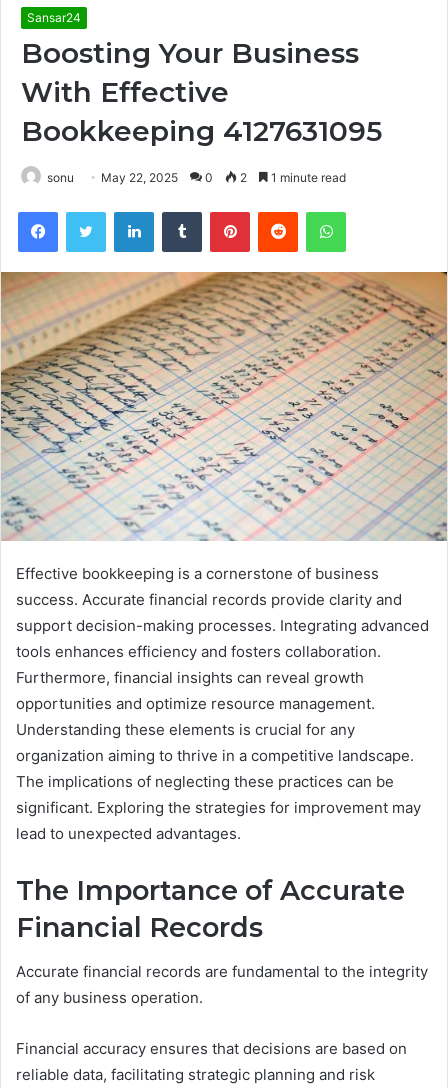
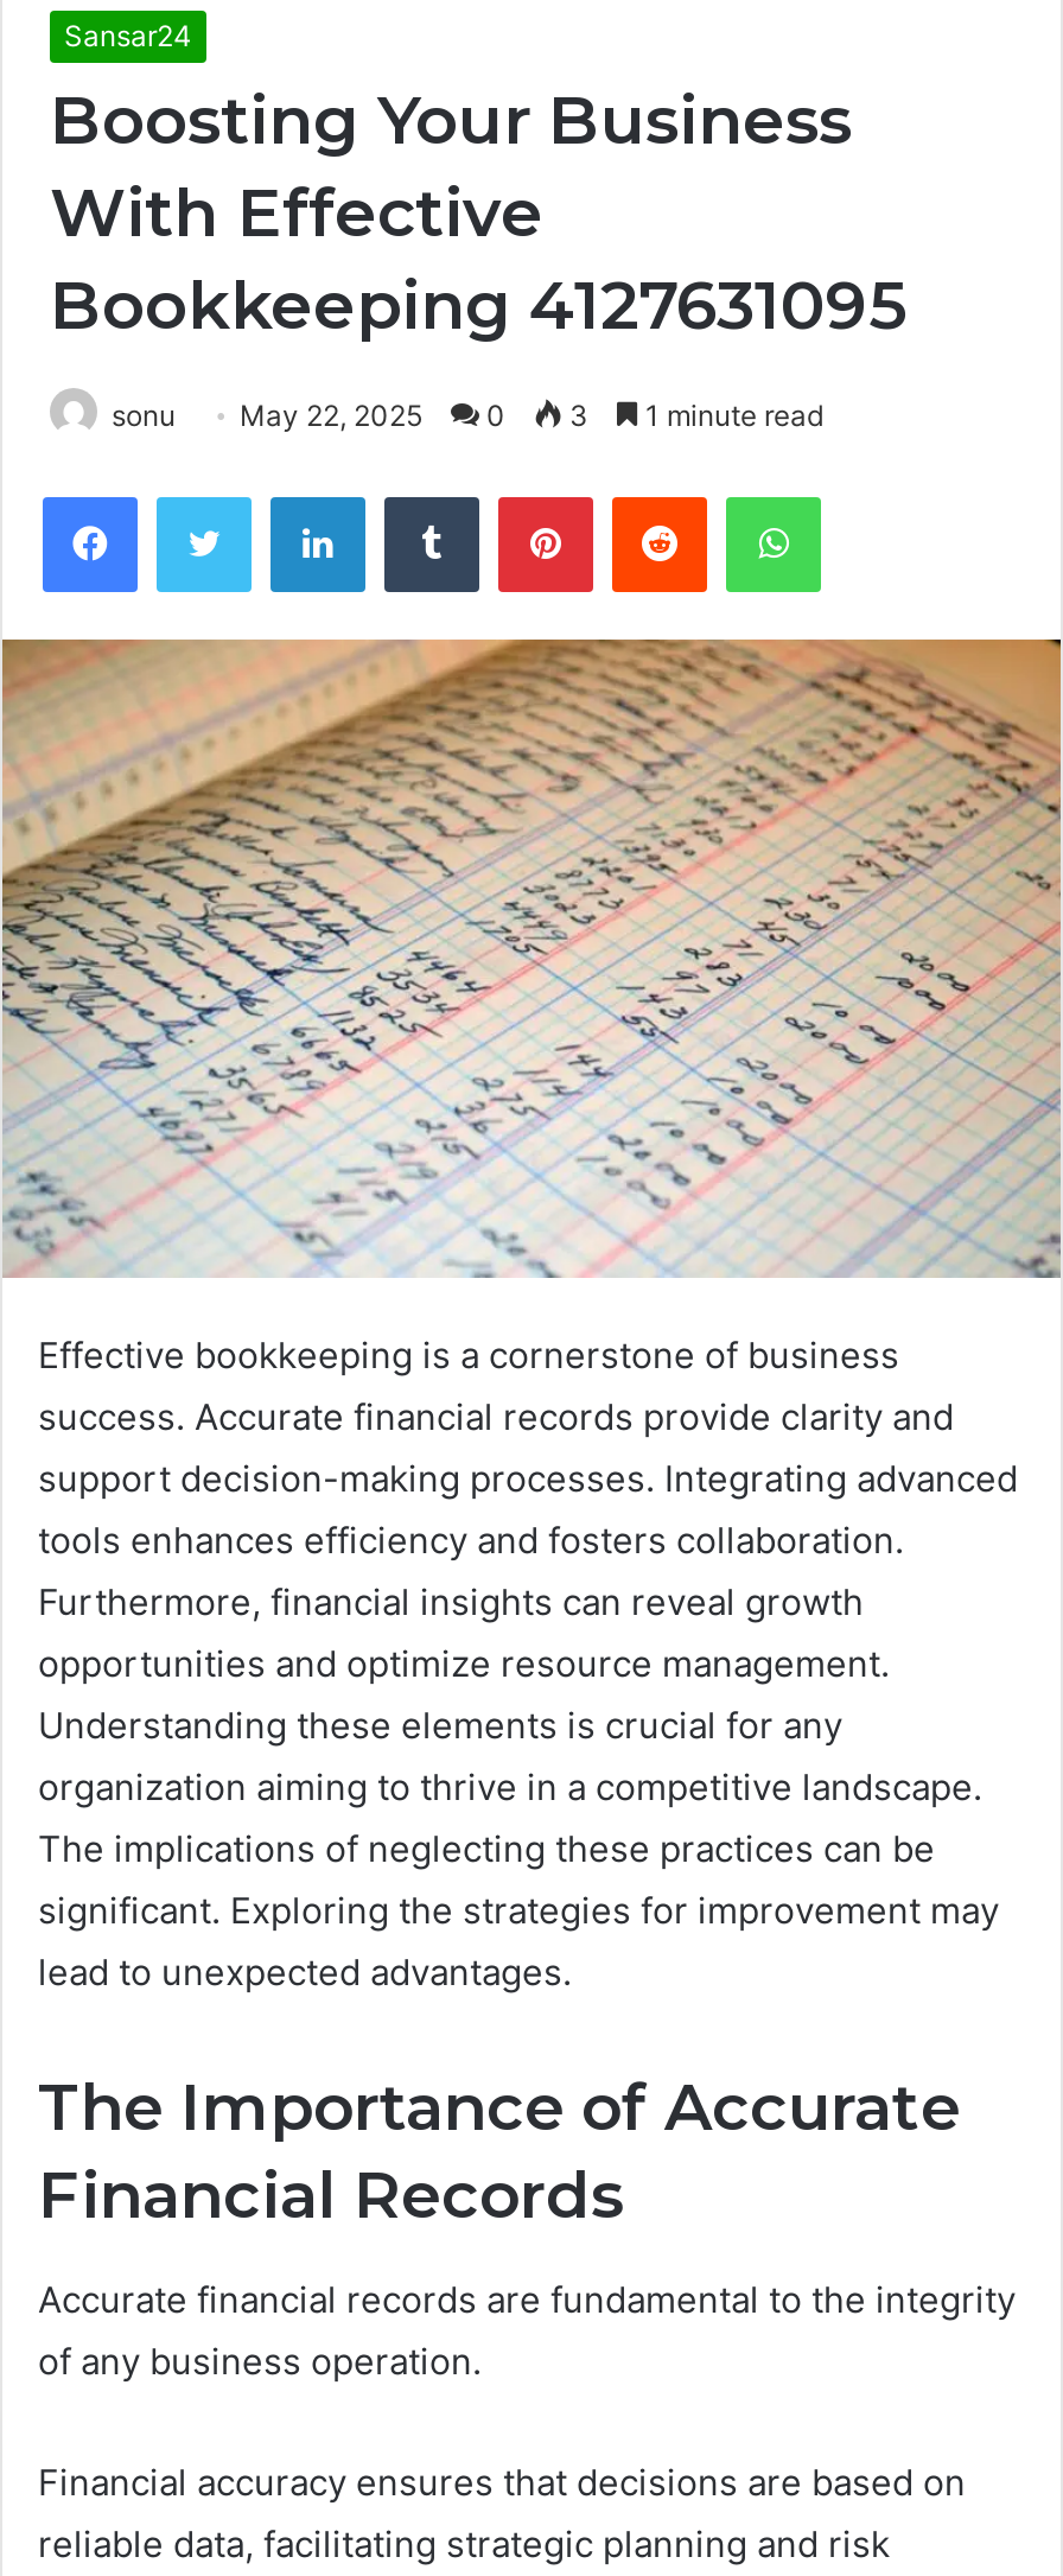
[47,170,346,185] sonu May 22, 2025 0 2 1 minute read -> [112,397,823,433] sonu May 22, 2025 0 3 1 minute read

